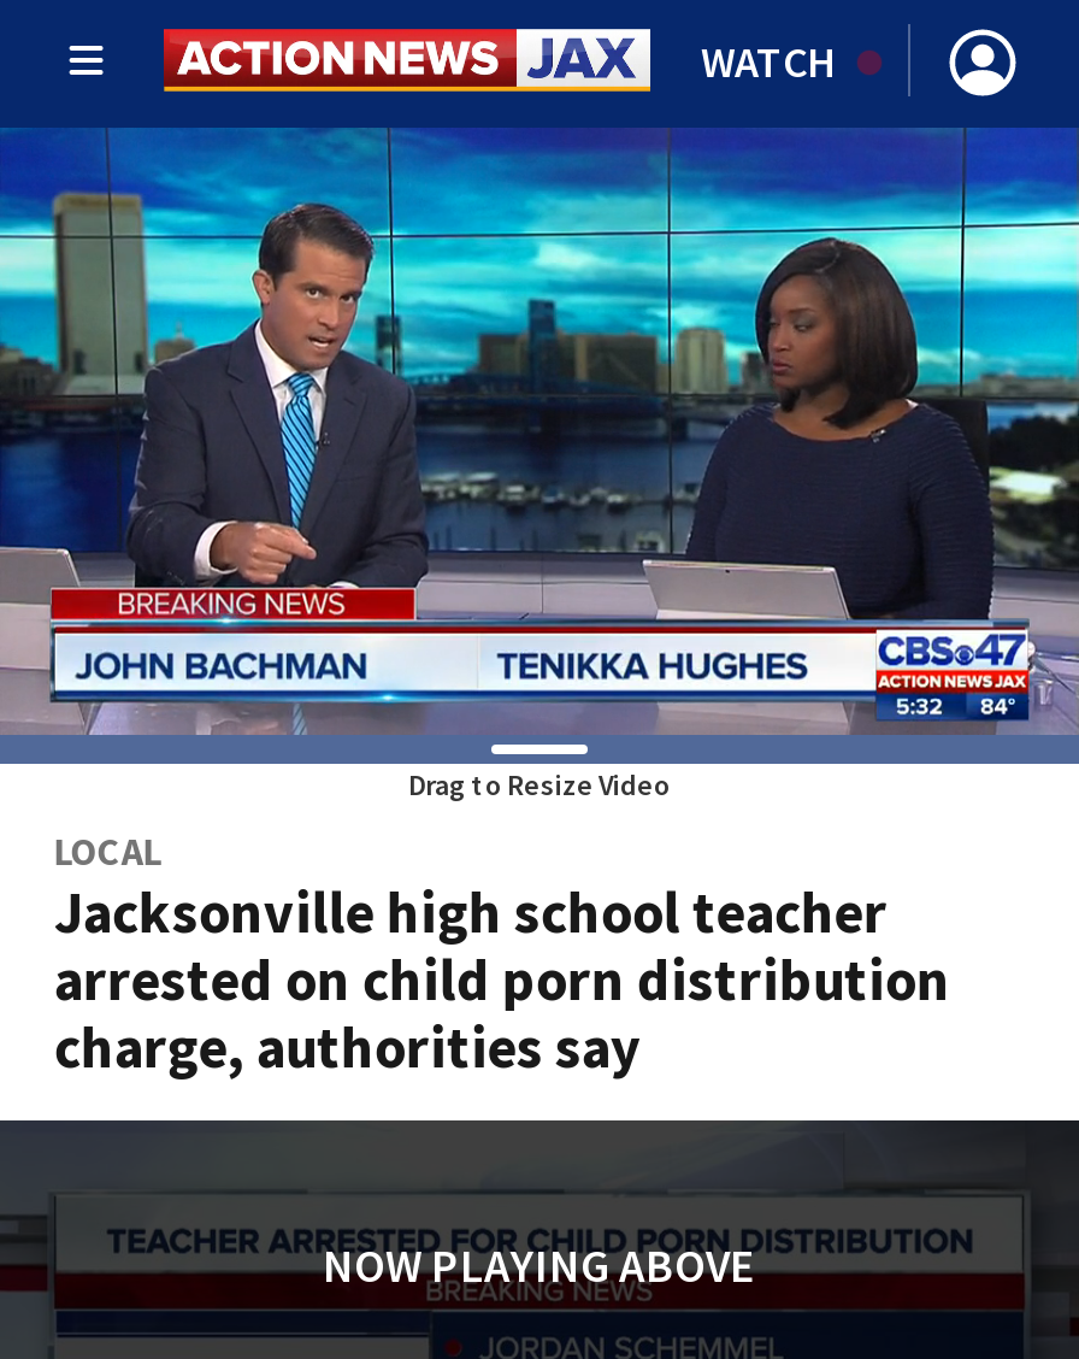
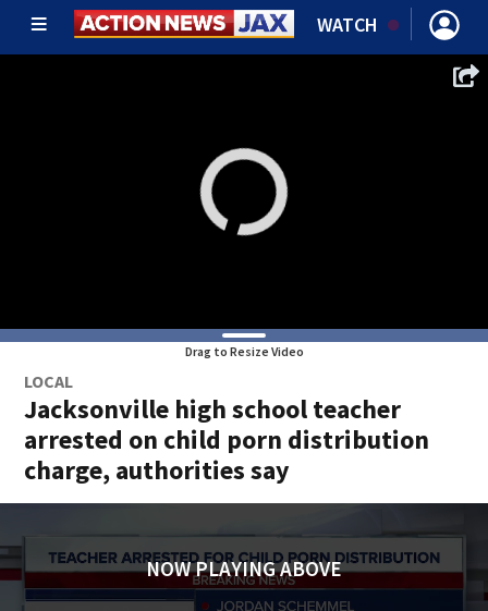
[7,128,1072,737] [image] -> none

